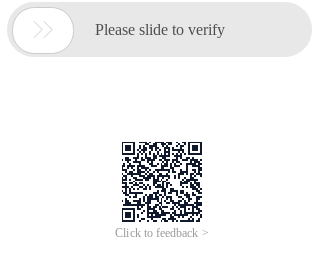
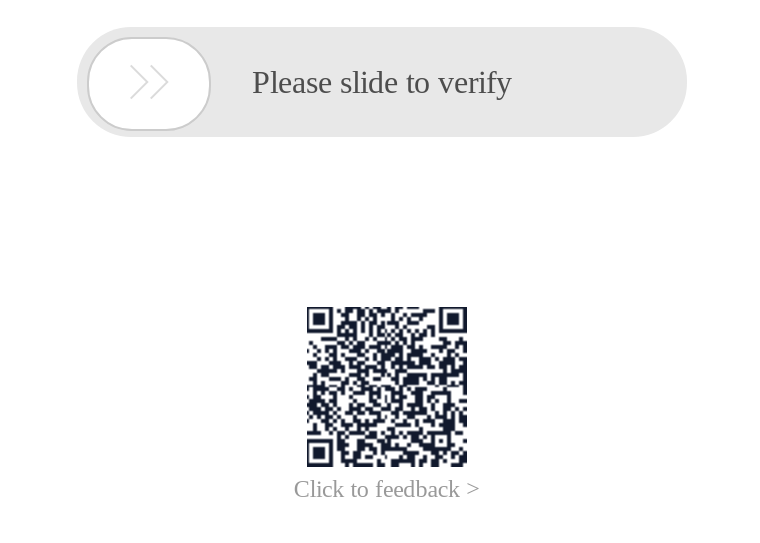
[121,141,203,223] [image] -> [305,305,469,469] [image]

